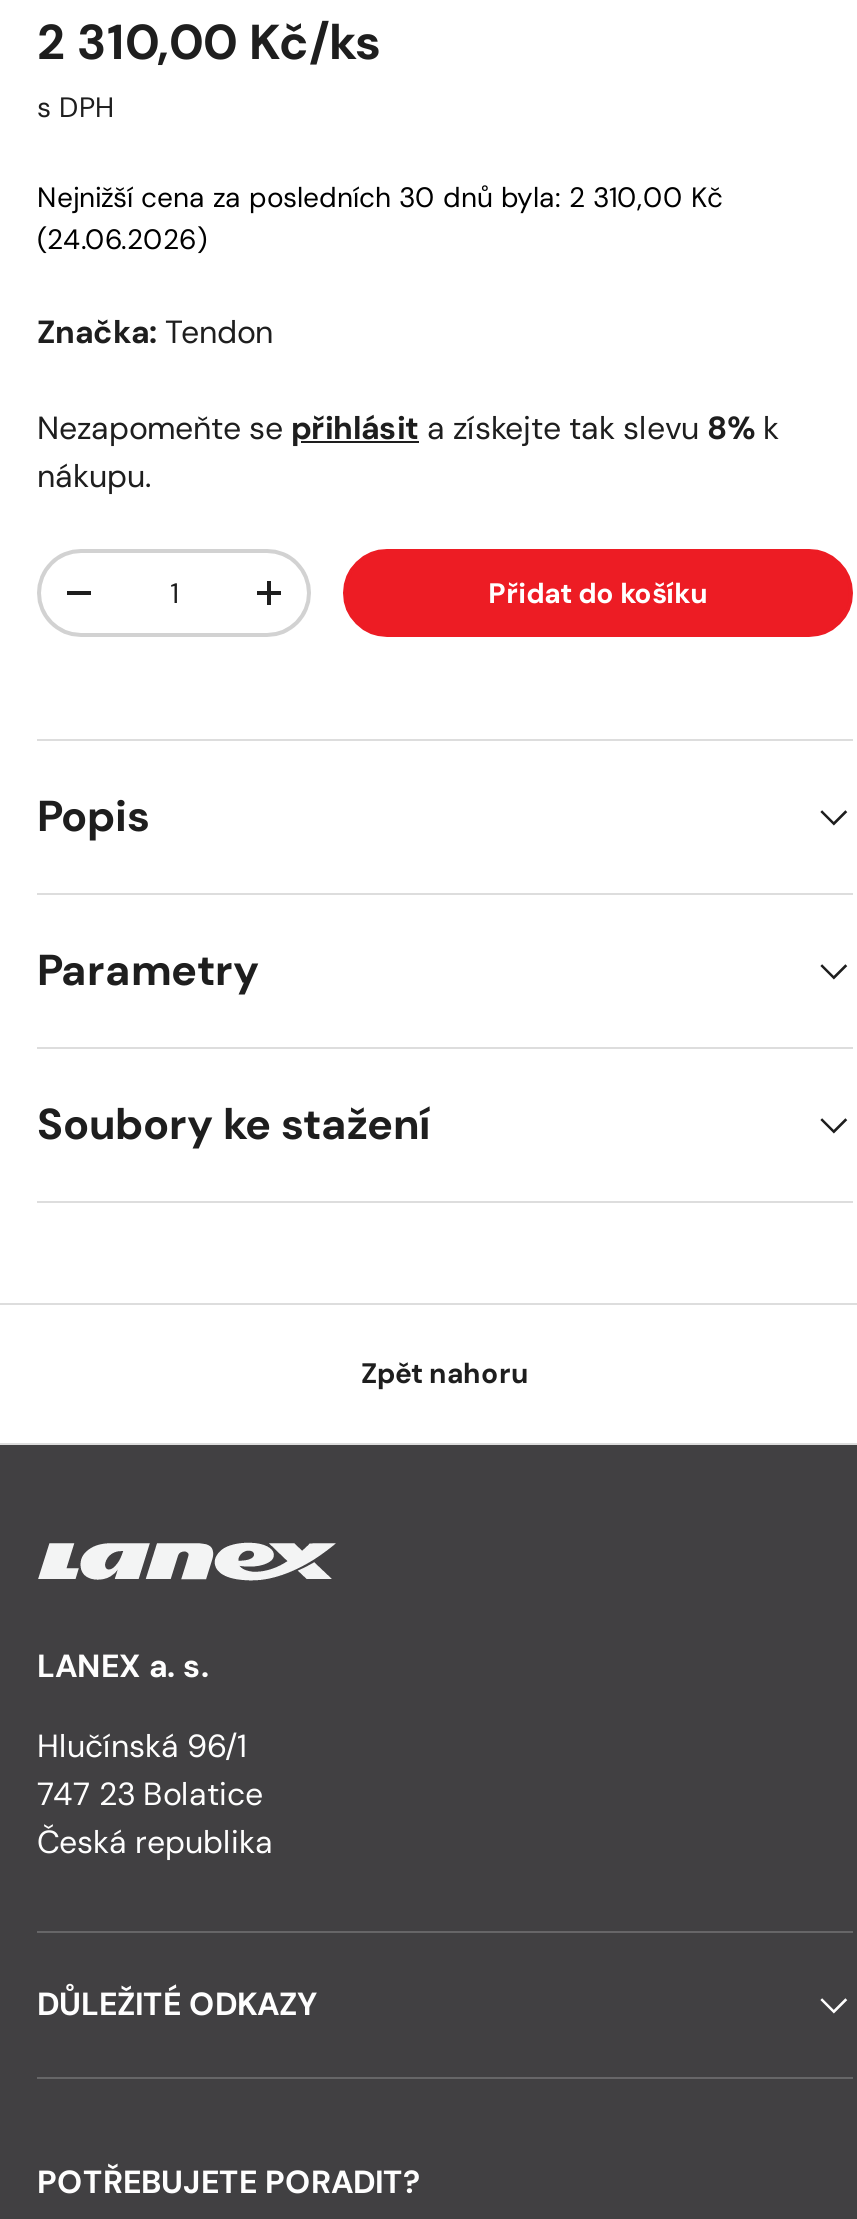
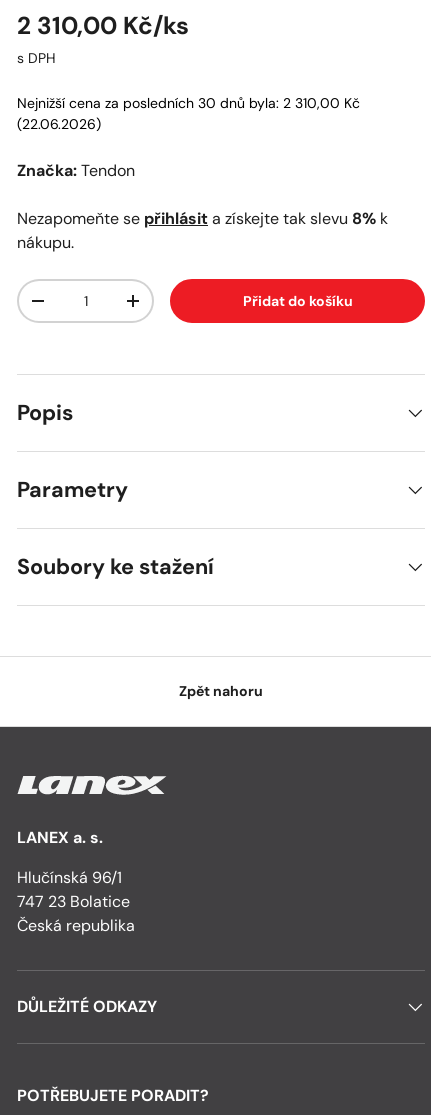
[37,222,207,258] (24.06.2026) -> [17,115,101,133] (22.06.2026)

